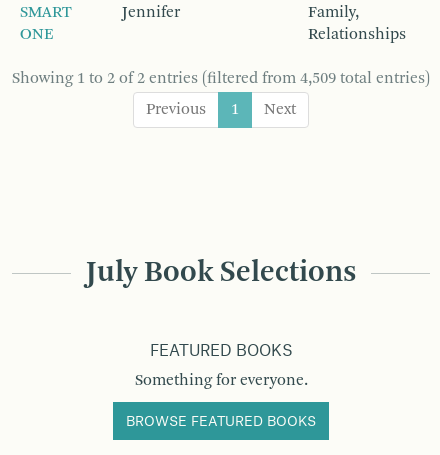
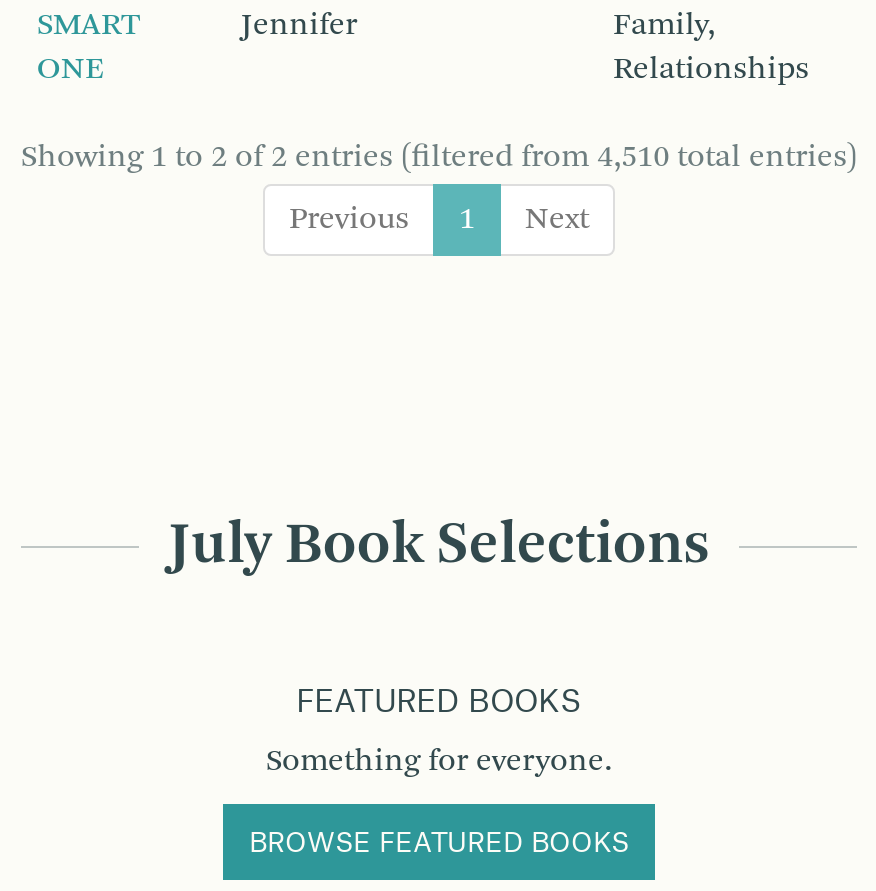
[12,70,430,86] Showing 1 to 2 of 2 entries (filtered from 4,509 total entries) -> [21,141,857,173] Showing 1 to 2 of 2 entries (filtered from 4,510 total entries)

